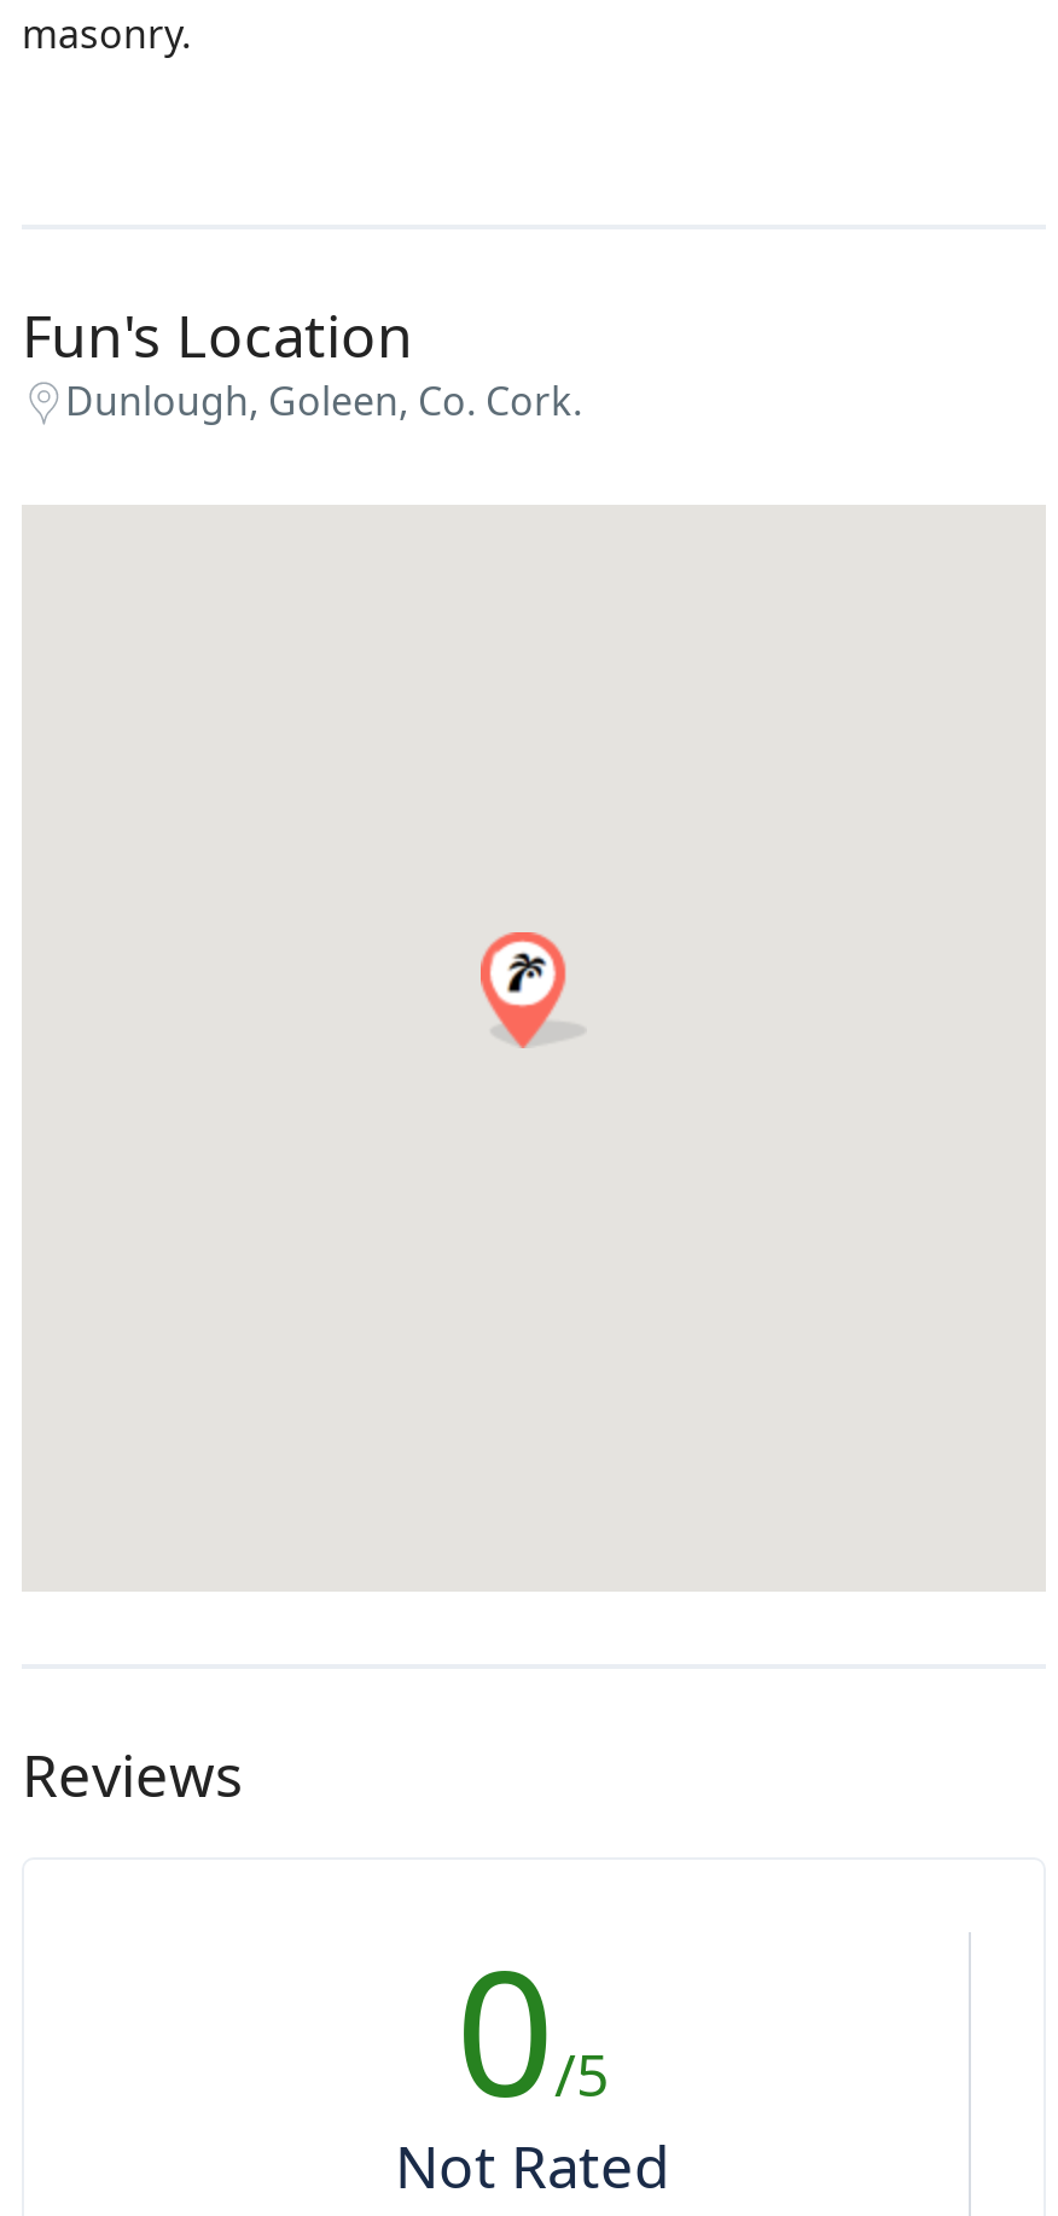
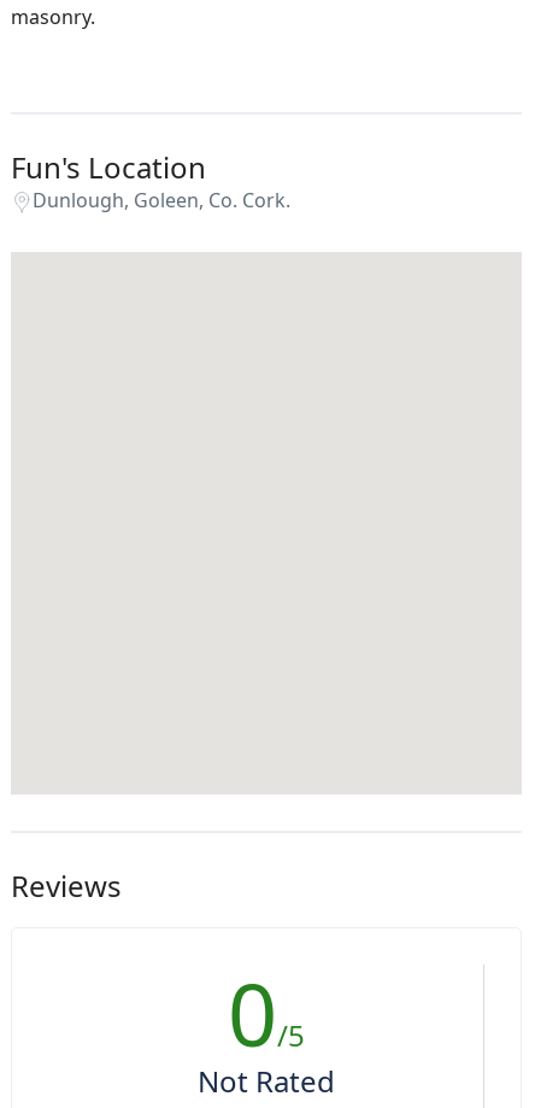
[478,930,585,1051] [image] -> none

